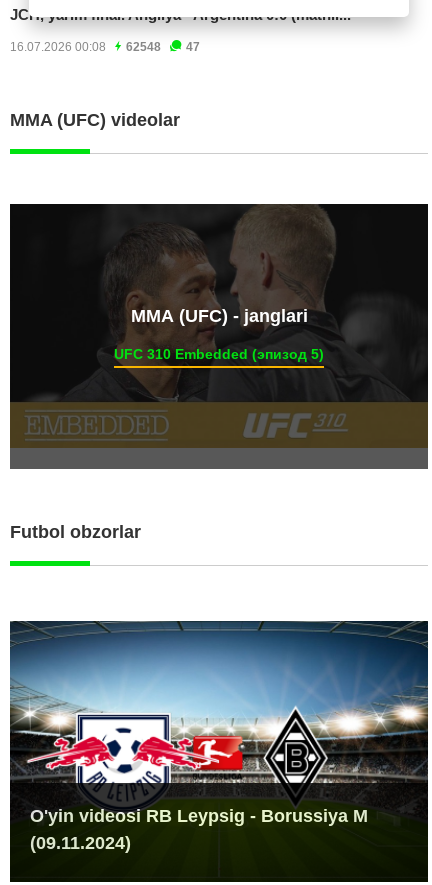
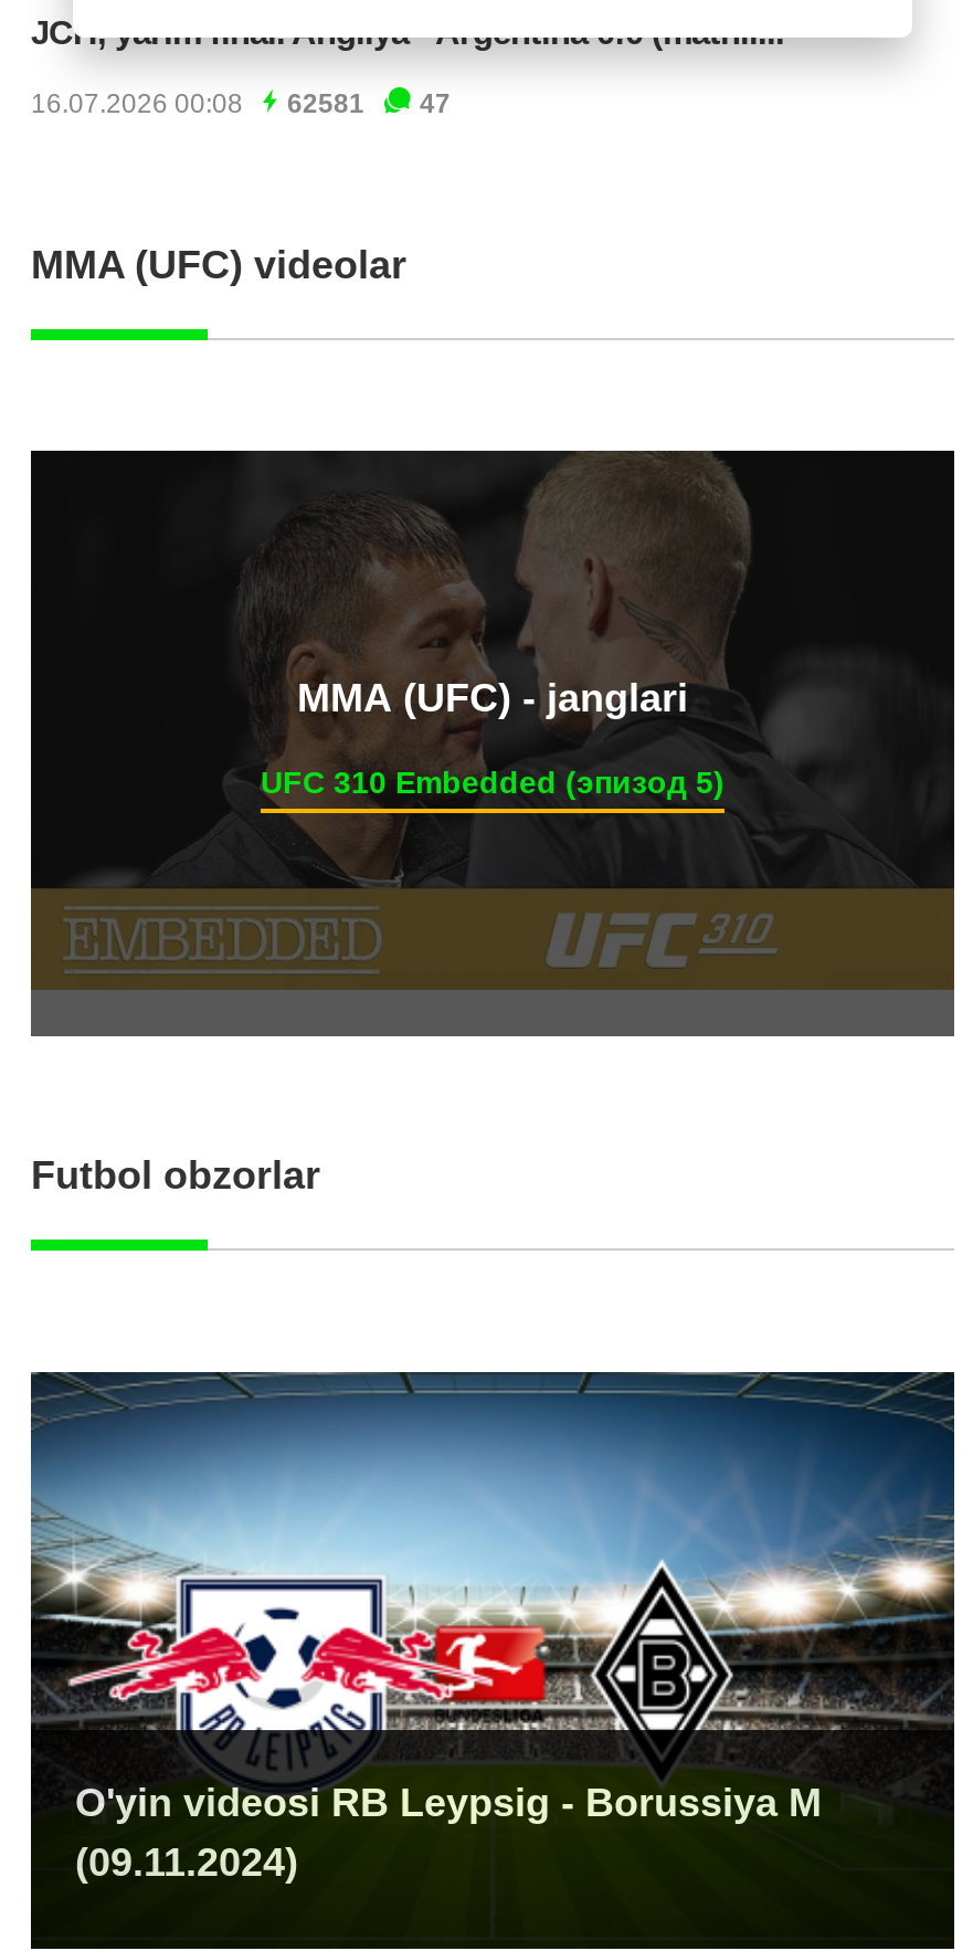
[10,40,200,54] 16.07.2026 00:08 62548 47 -> [31,89,451,120] 16.07.2026 00:08 62581 47

